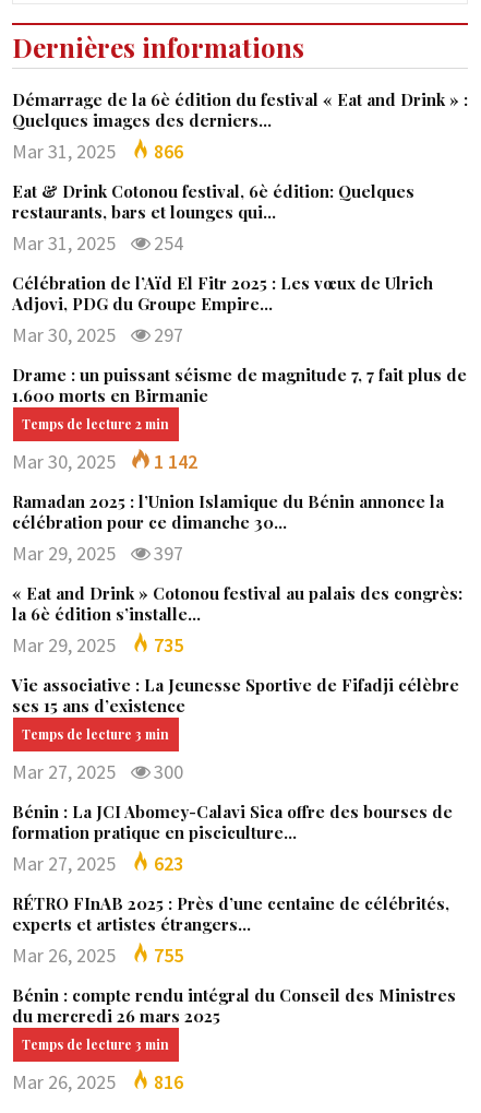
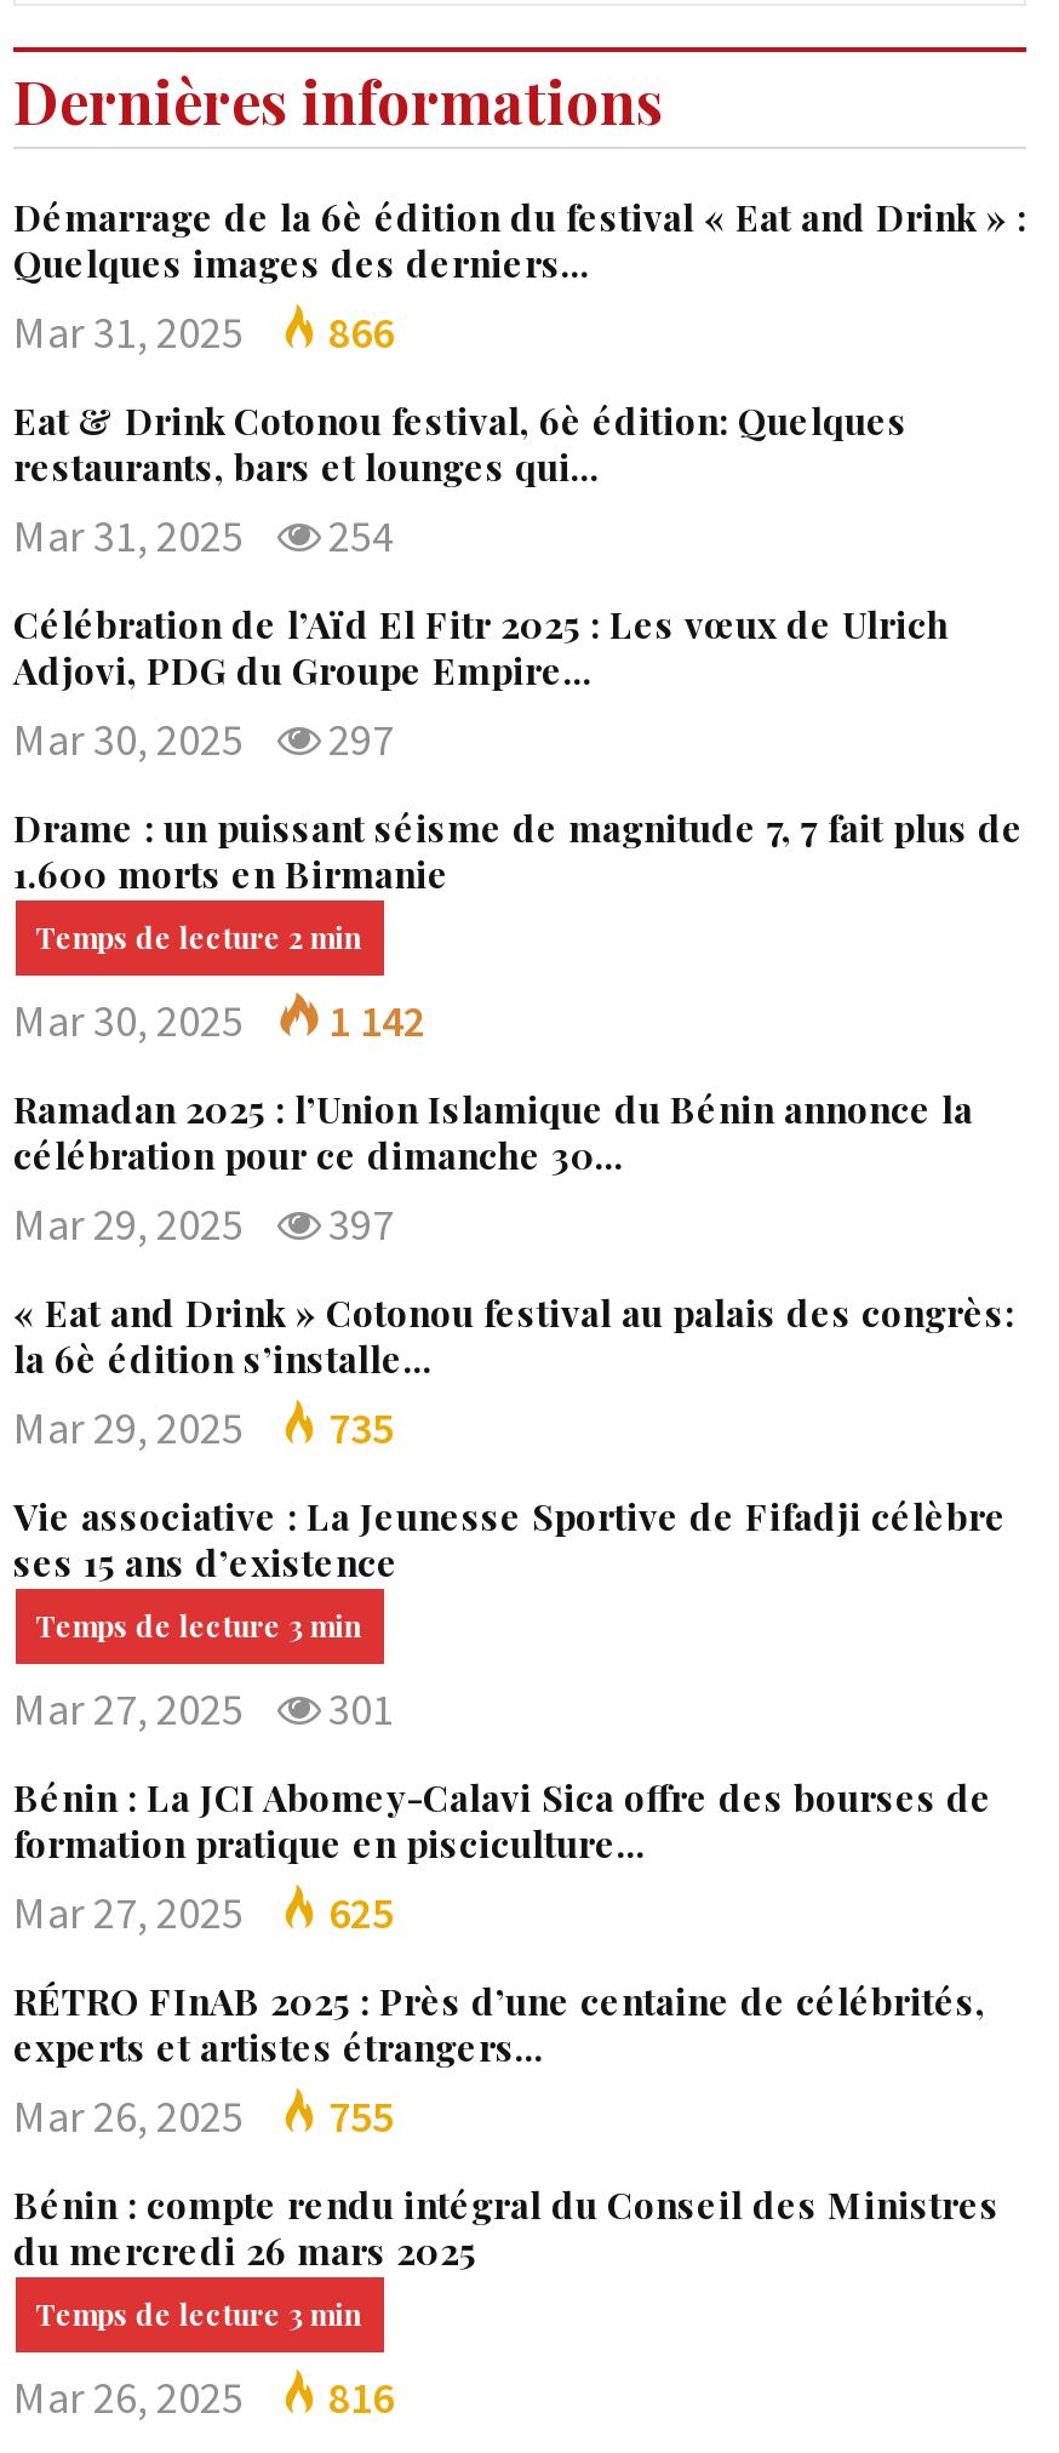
[12,759,183,784] Mar 27, 2025 300 -> [13,1681,394,1737] Mar 27, 2025 301
[12,851,183,876] Mar 27, 2025 623 -> [13,1885,394,1940] Mar 27, 2025 625

